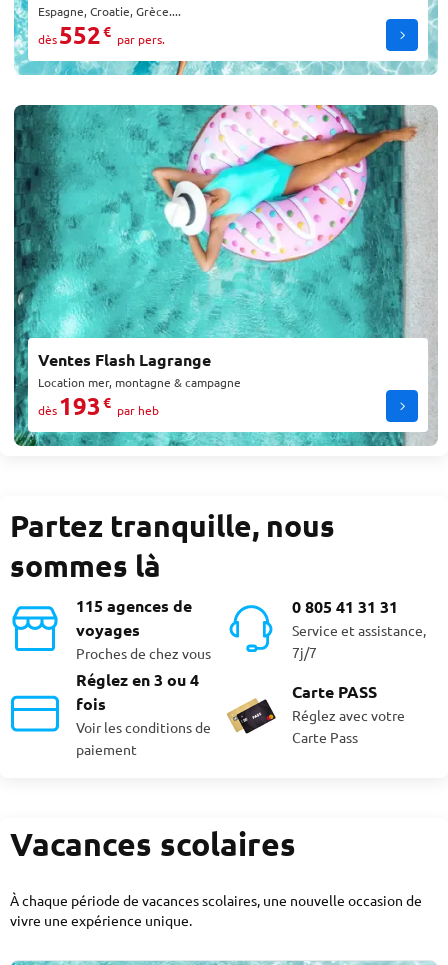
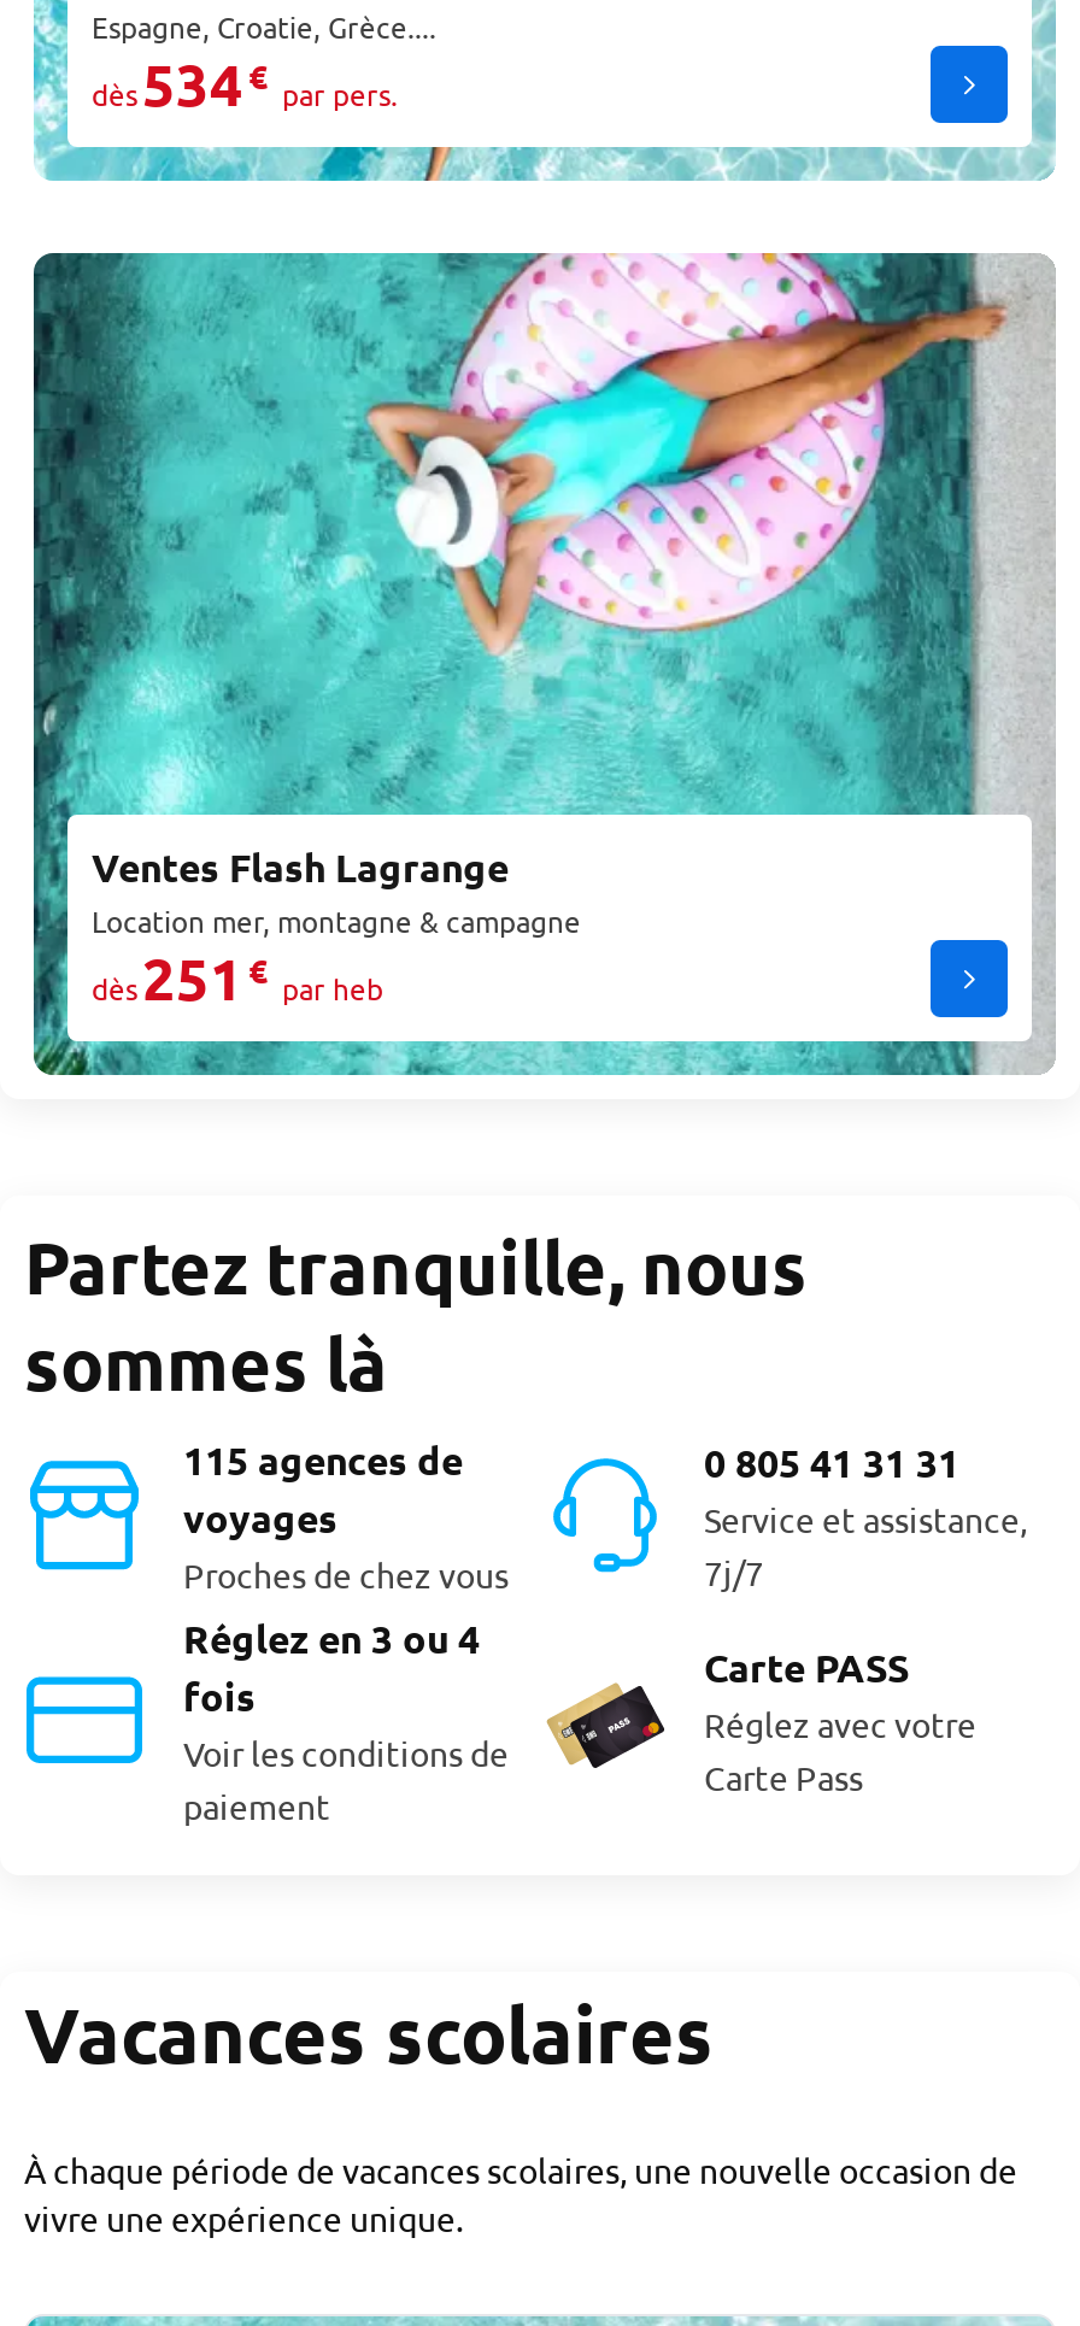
[38,19,165,50] dès 552 € par pers. -> [92,46,398,121] dès 534 € par pers.
[38,390,159,421] dès 193 € par heb -> [92,940,383,1015] dès 251 € par heb

